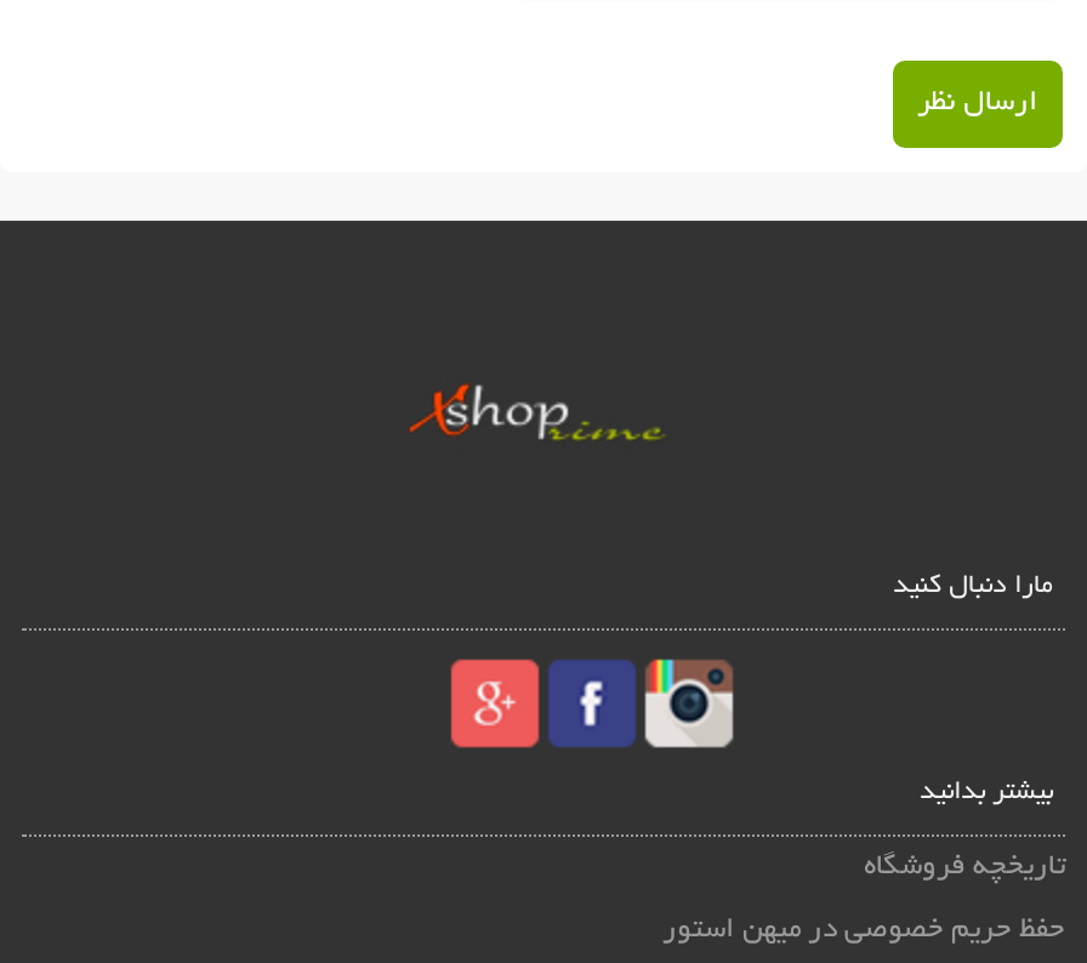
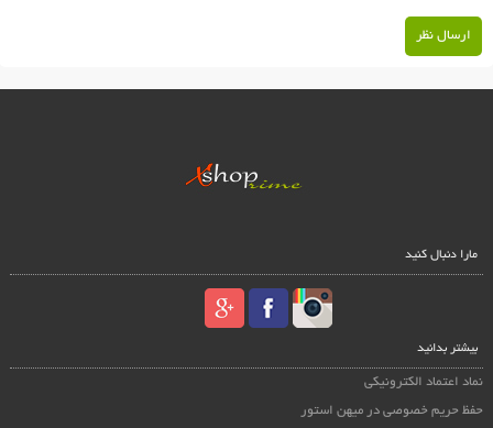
[864,851,1065,882] تاریخچه فروشگاه -> [364,375,483,389] نماد اعتماد الکترونیکی

